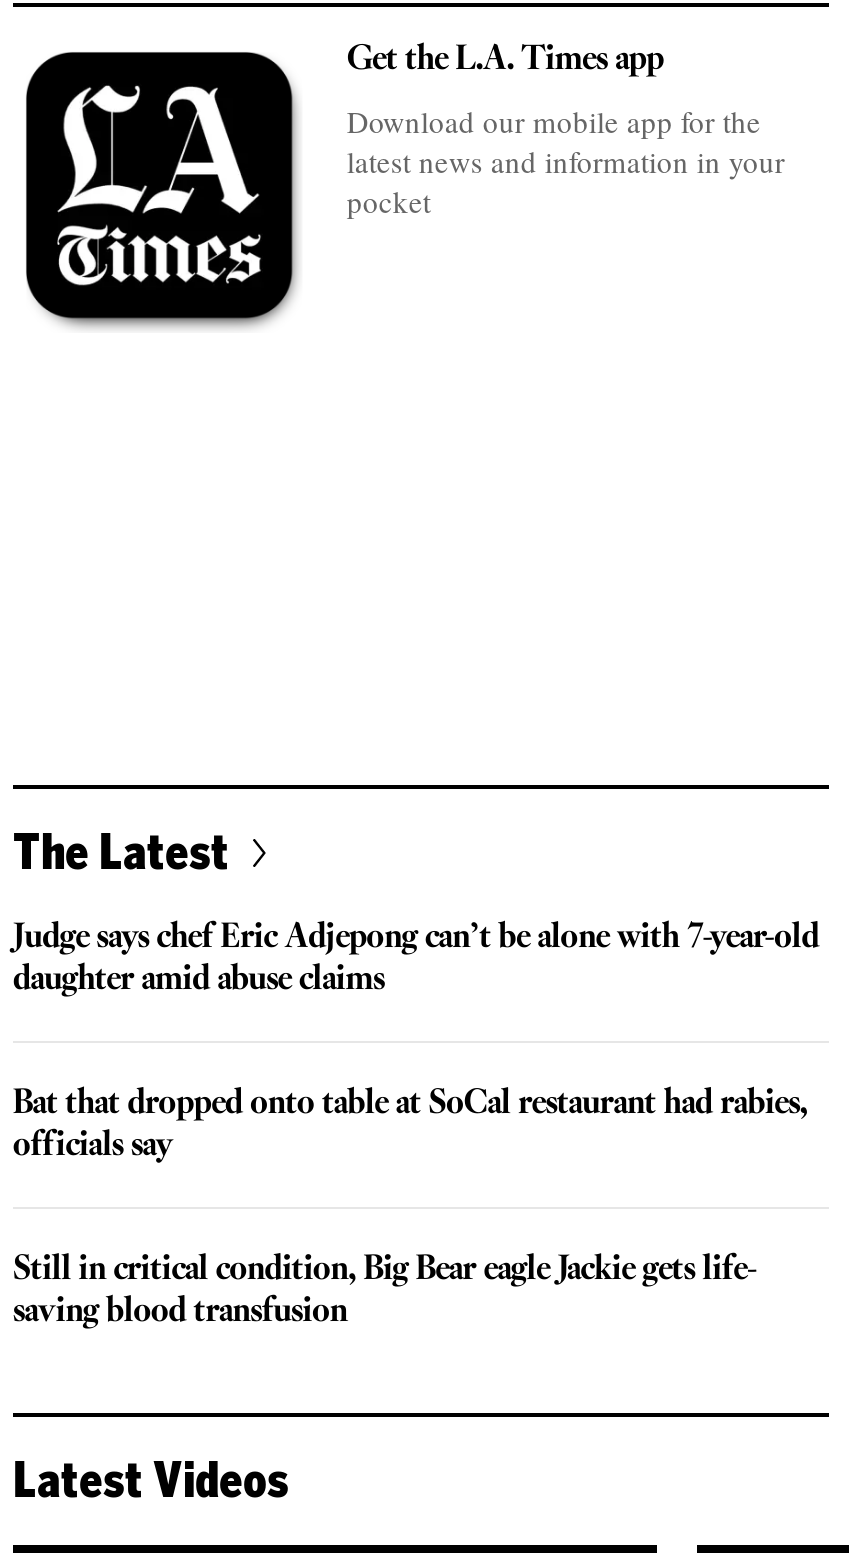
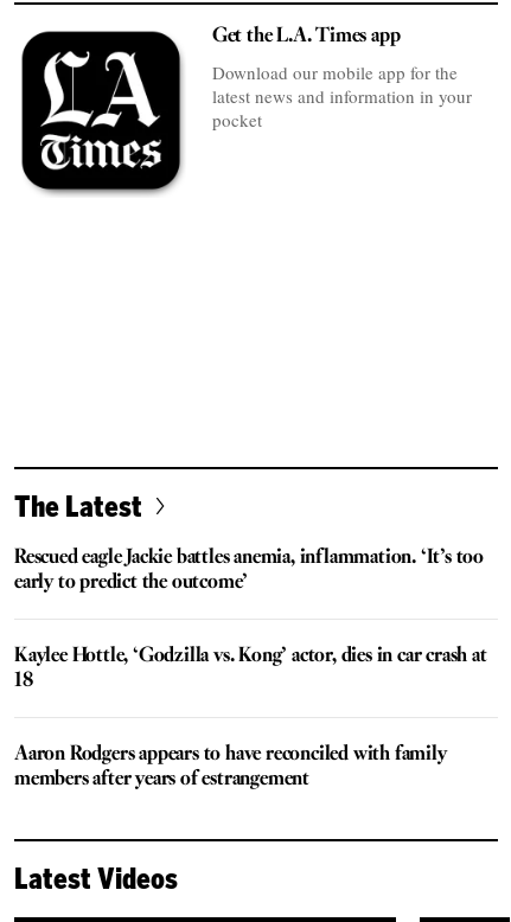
[13,914,819,1006] Judge says chef Eric Adjepong can’t be alone with 7-year-old | daughter amid abuse claims -> [14,542,484,597] Rescued eagle Jackie battles anemia, inflammation. ‘It’s too | early to predict the outcome’
[13,1080,807,1172] Bat that dropped onto table at SoCal restaurant had rabies, | officials say -> [14,641,487,695] Kaylee Hottle, ‘Godzilla vs. Kong’ actor, dies in car crash at | 18
[13,1246,757,1338] Still in critical condition, Big Bear eagle Jackie gets life- | saving blood transfusion -> [14,739,447,793] Aaron Rodgers appears to have reconciled with family | members after years of estrangement

